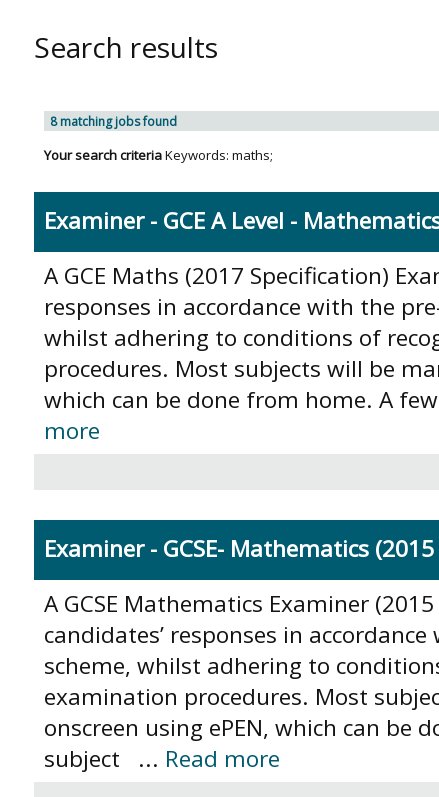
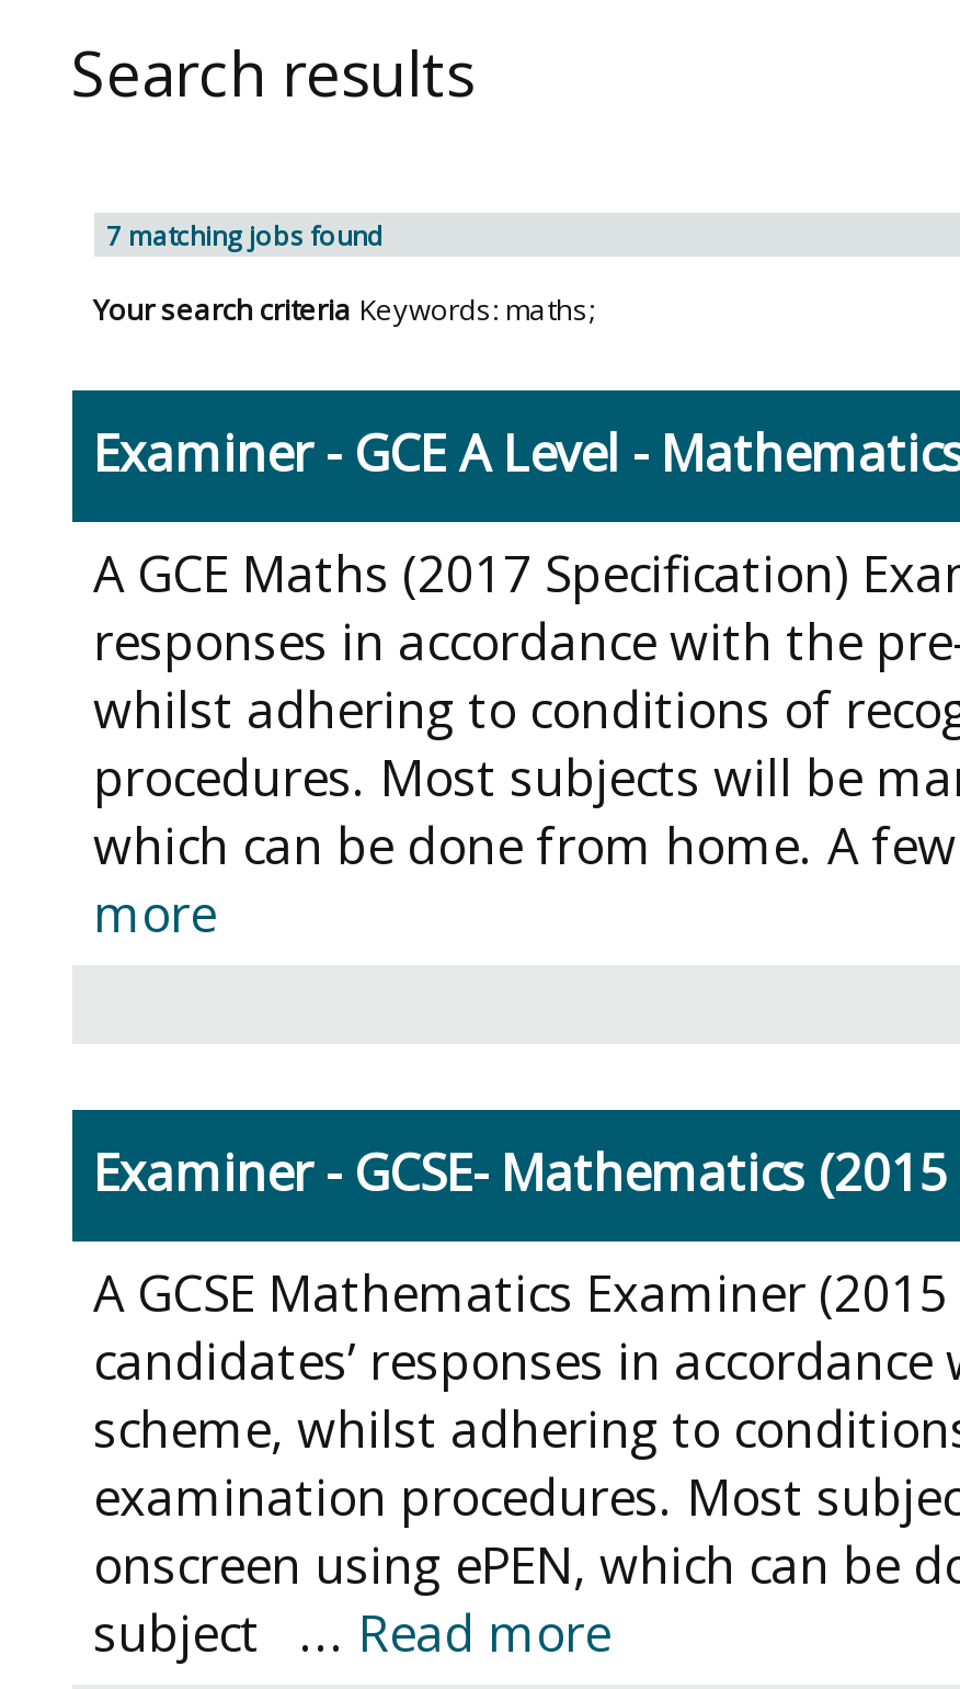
[49,113,176,130] 8 matching jobs found -> [106,217,385,254] 7 matching jobs found

